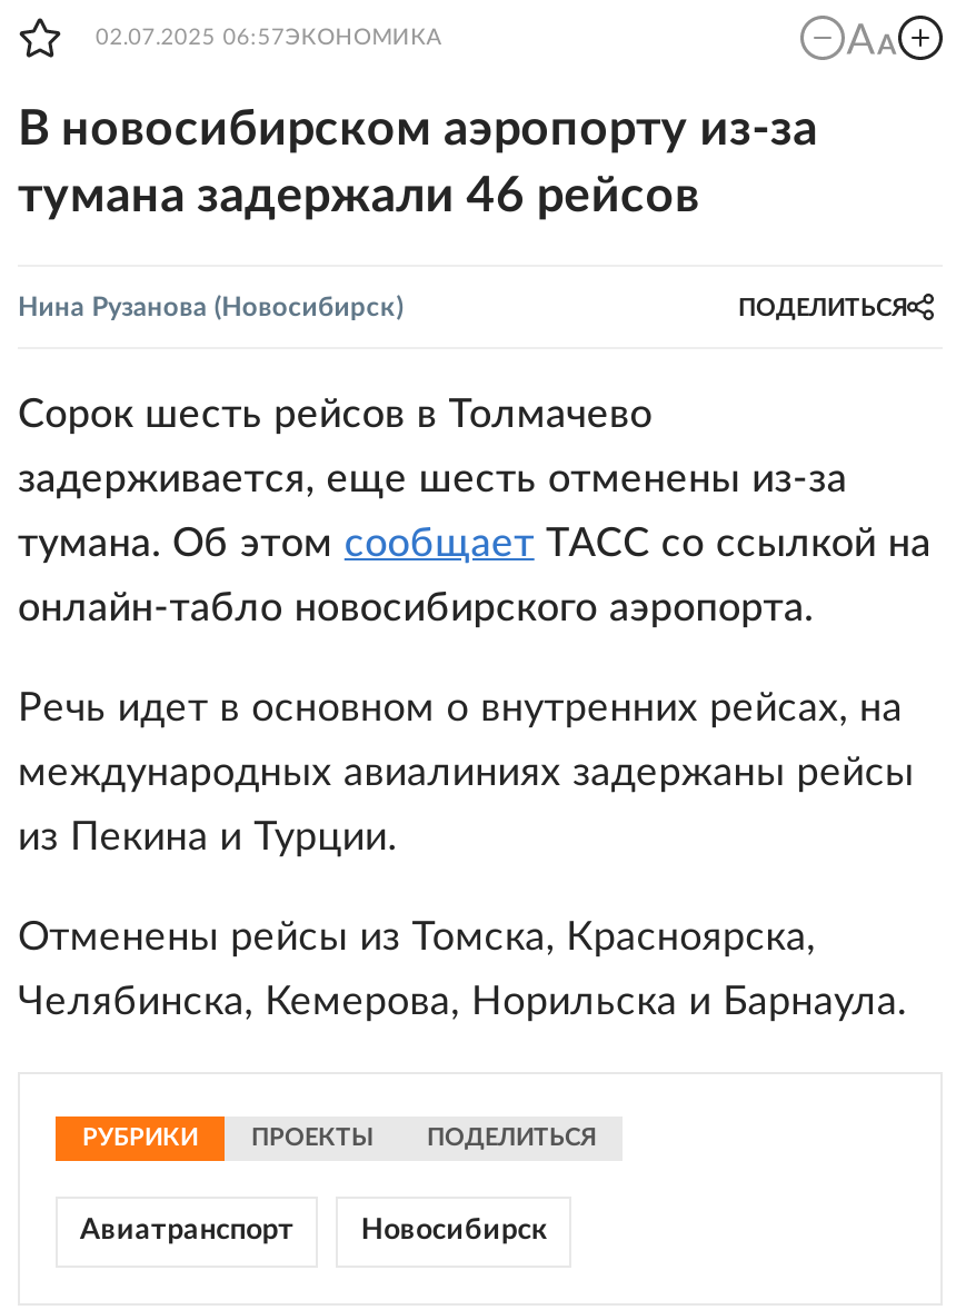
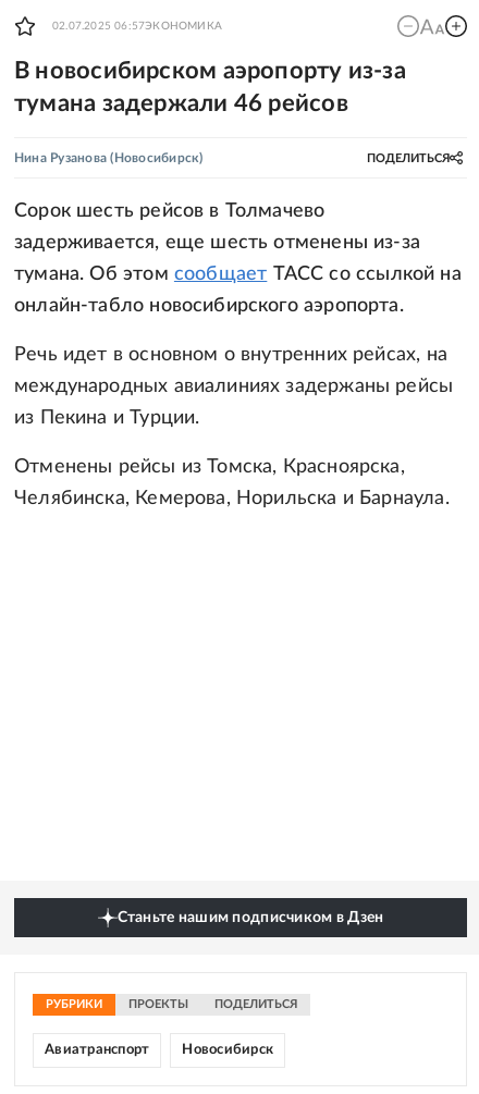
none -> [117,910,384,925] Станьте нашим подписчиком в Дзен

